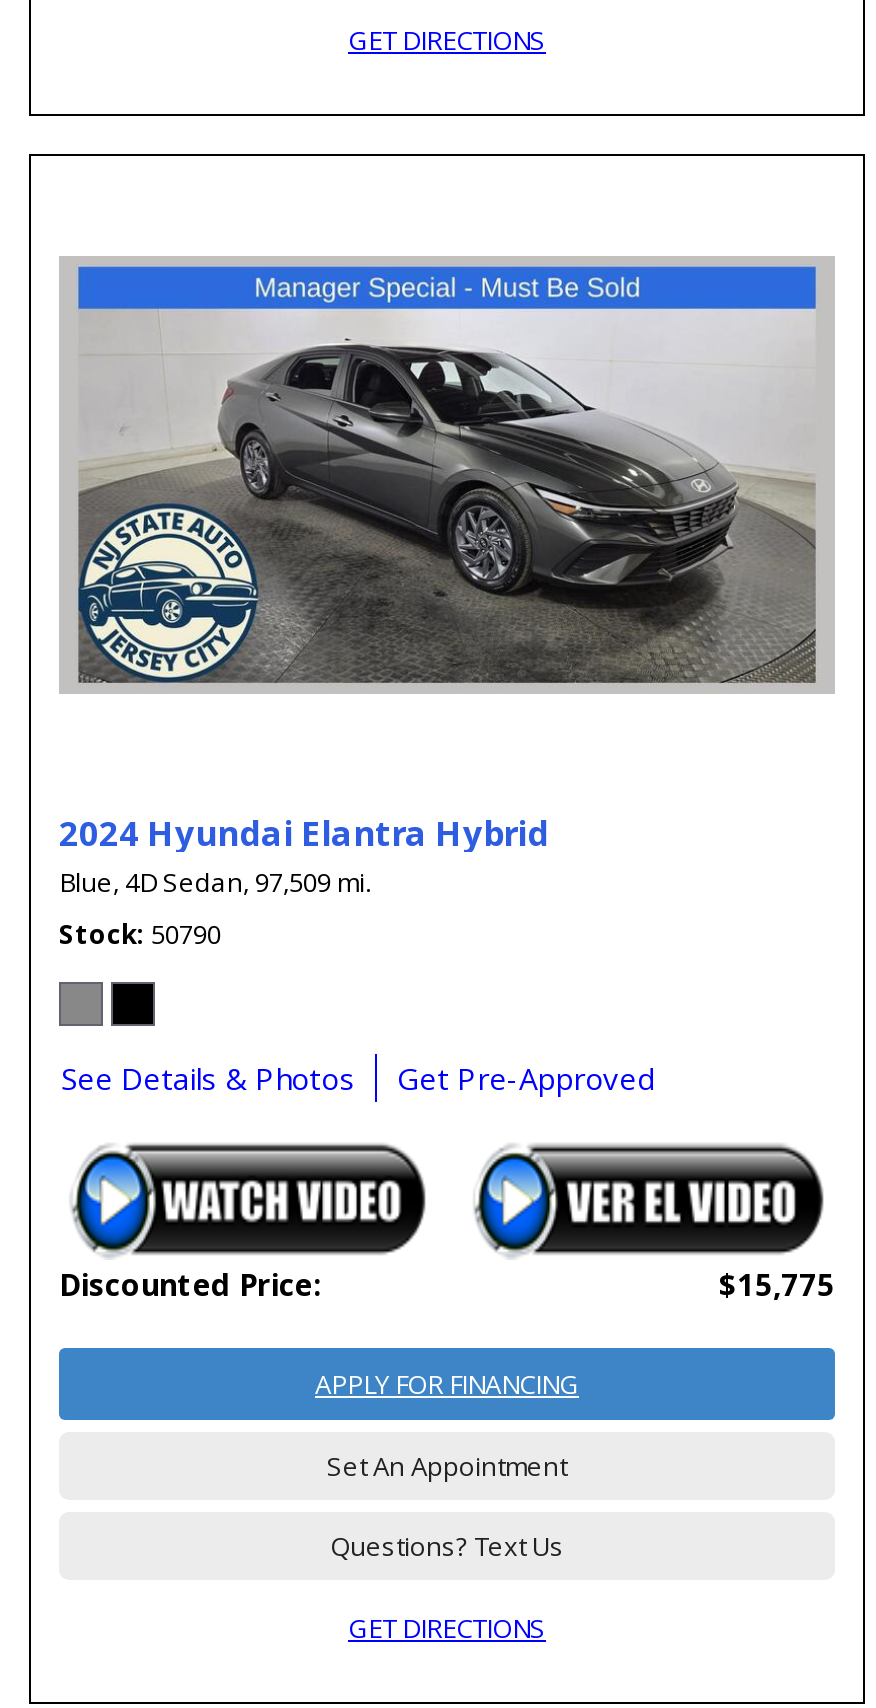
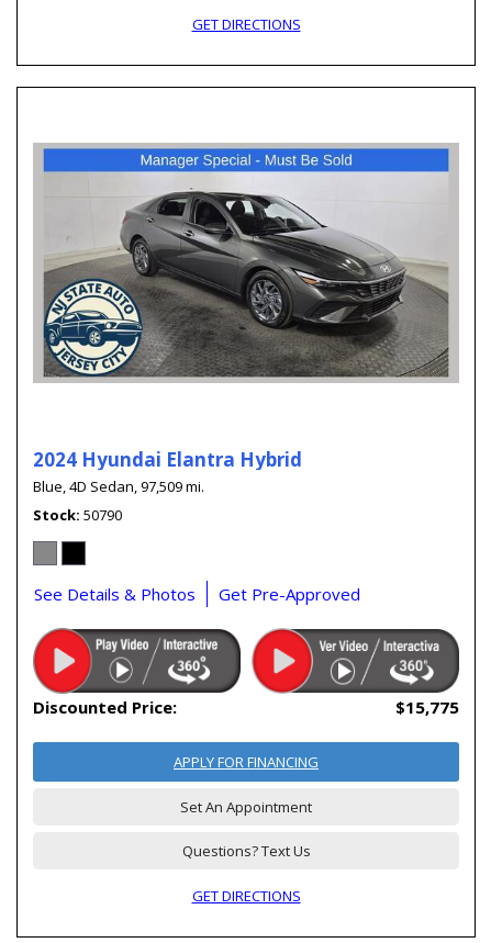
[59,1140,437,1258] [image] -> [32,627,242,694] [image]
[459,1142,835,1258] [image] -> [252,628,460,694] [image]

